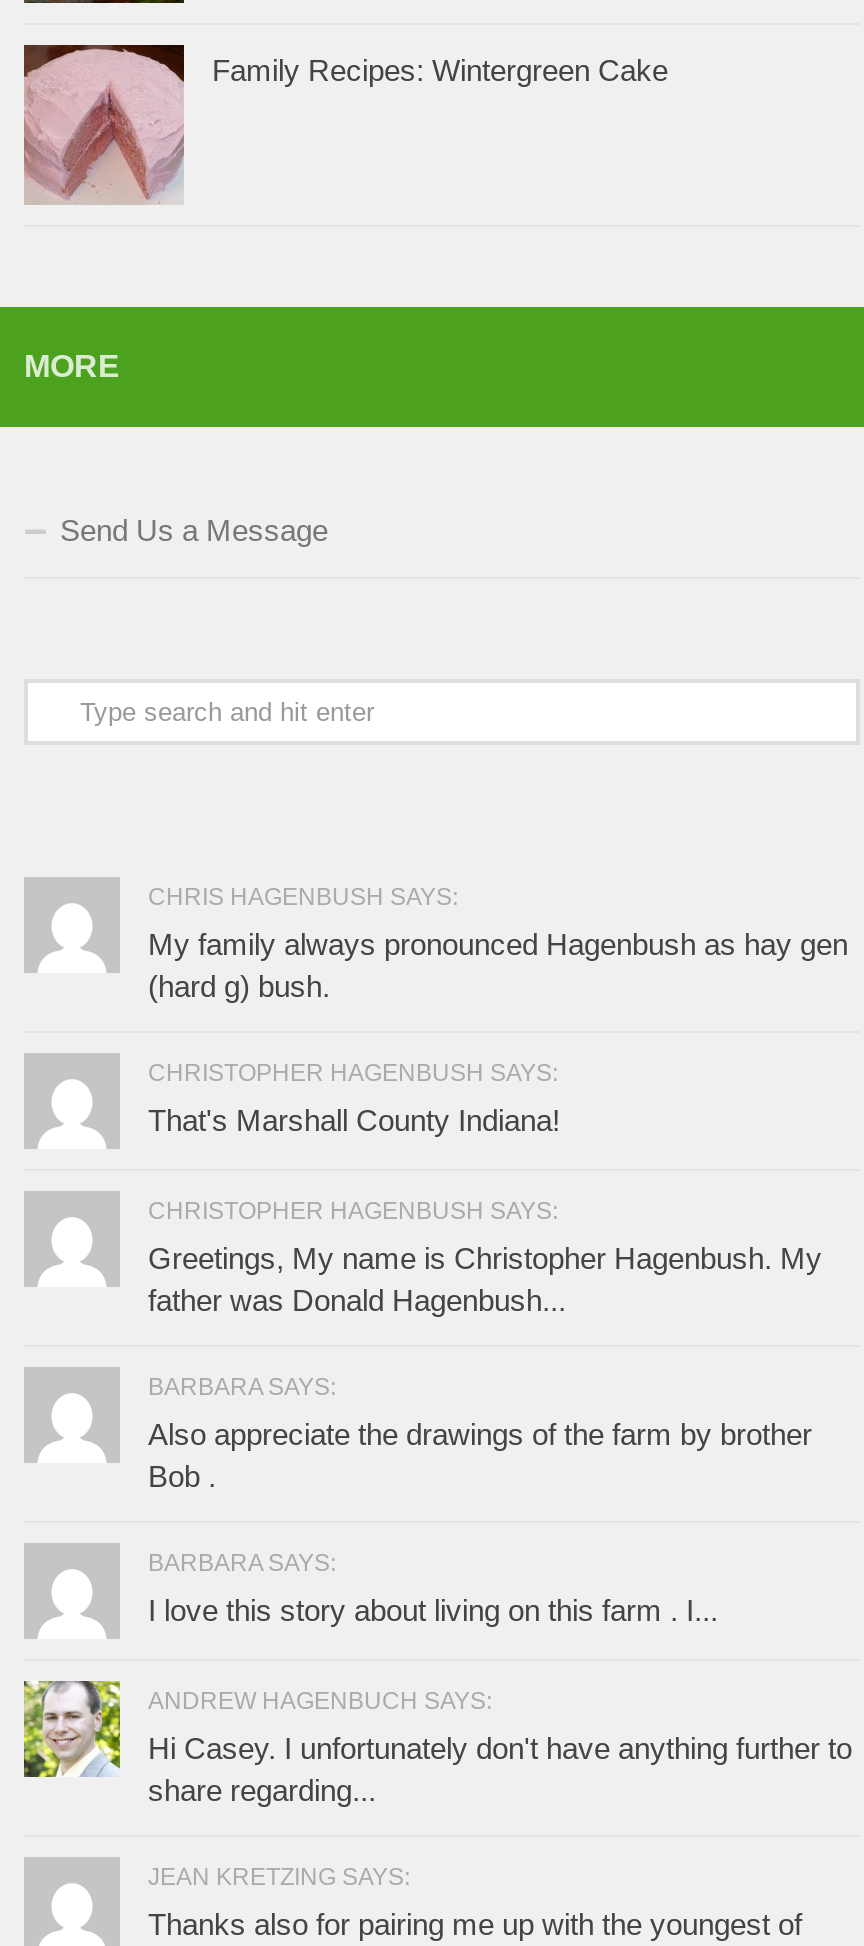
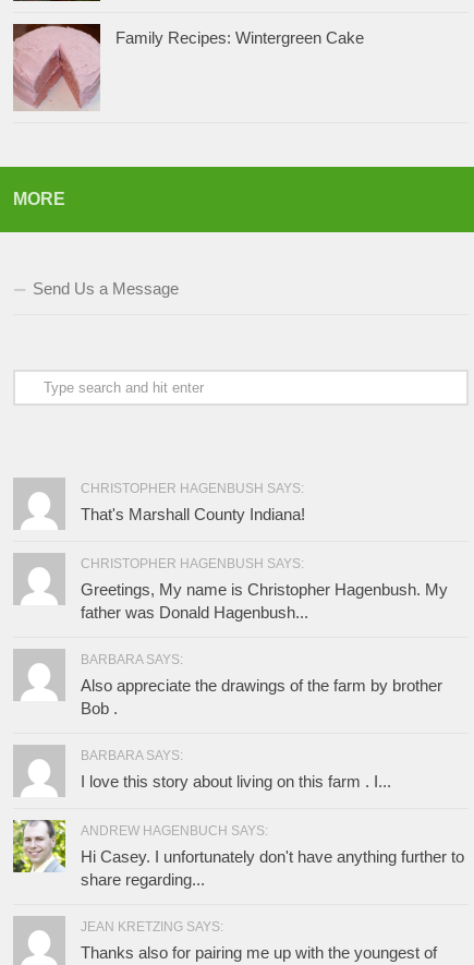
[148,883,848,1003] CHRIS HAGENBUSH SAYS: | My family always pronounced Hagenbush as hay gen | (hard g) bush. -> none

